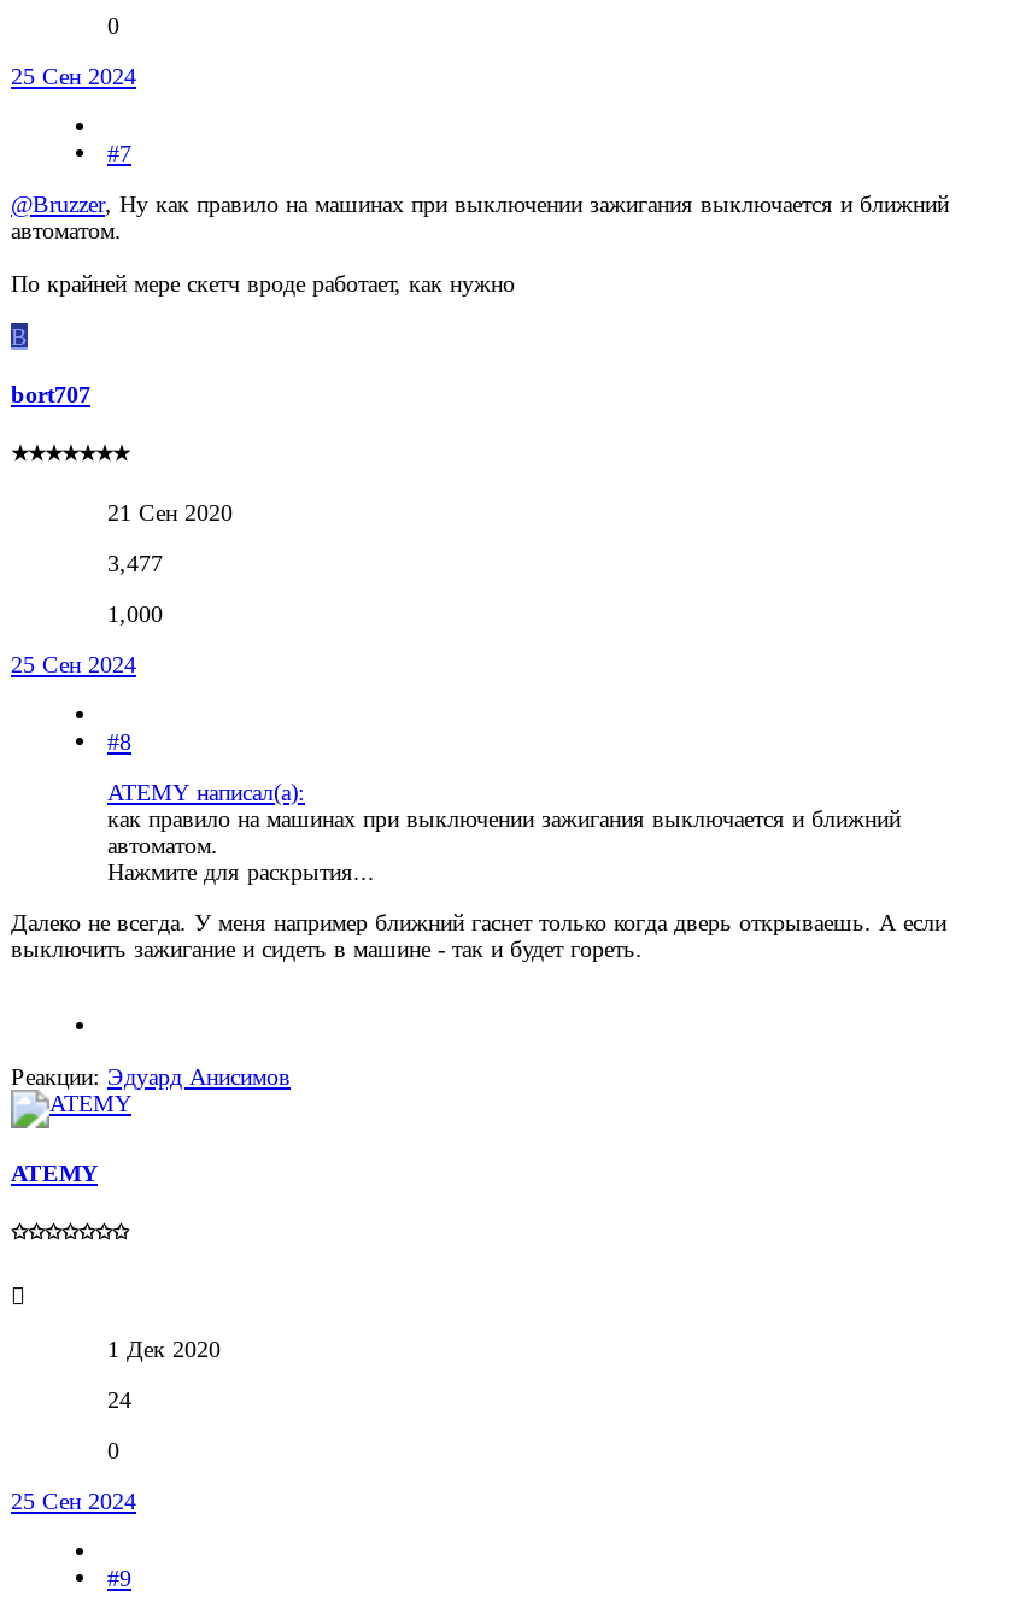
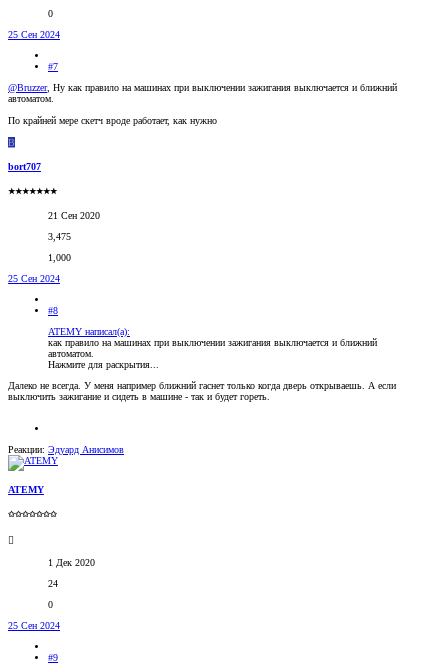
[107,549,163,576] 3,477 -> [48,231,71,242] 3,475

